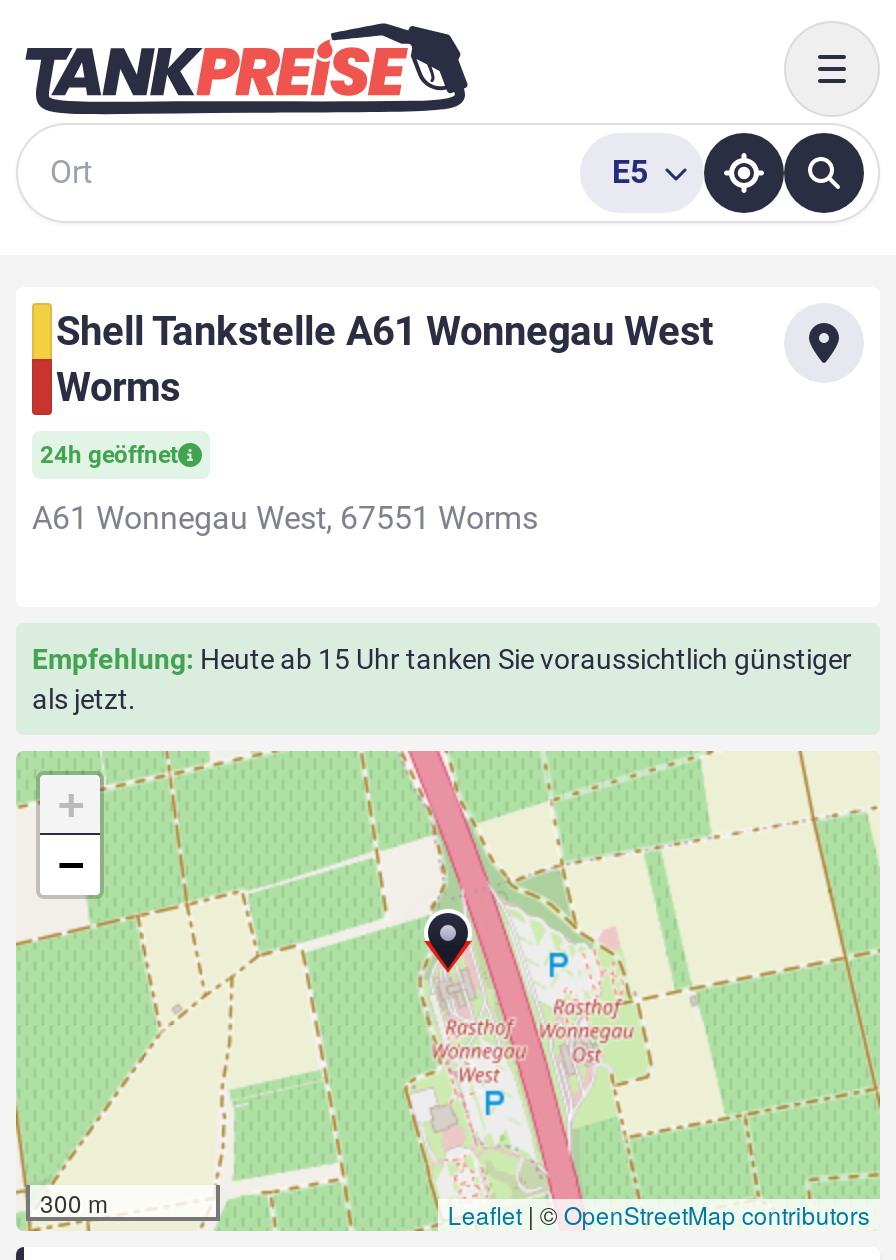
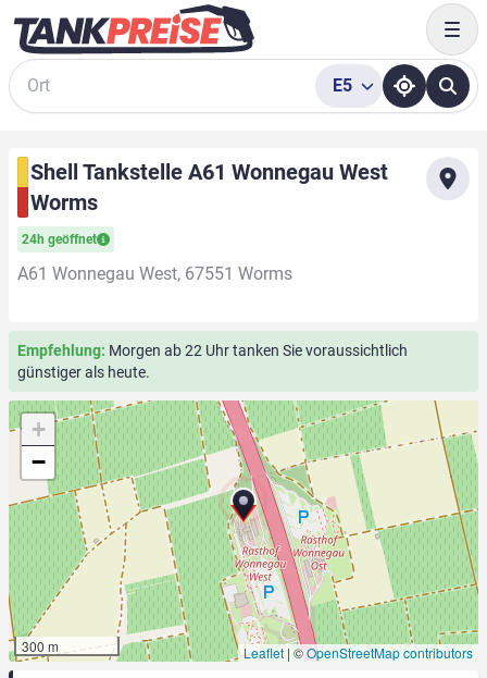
[32,643,852,715] Empfehlung: Heute ab 15 Uhr tanken Sie voraussichtlich günstiger | als jetzt. -> [17,342,408,381] Empfehlung: Morgen ab 22 Uhr tanken Sie voraussichtlich | günstiger als heute.

